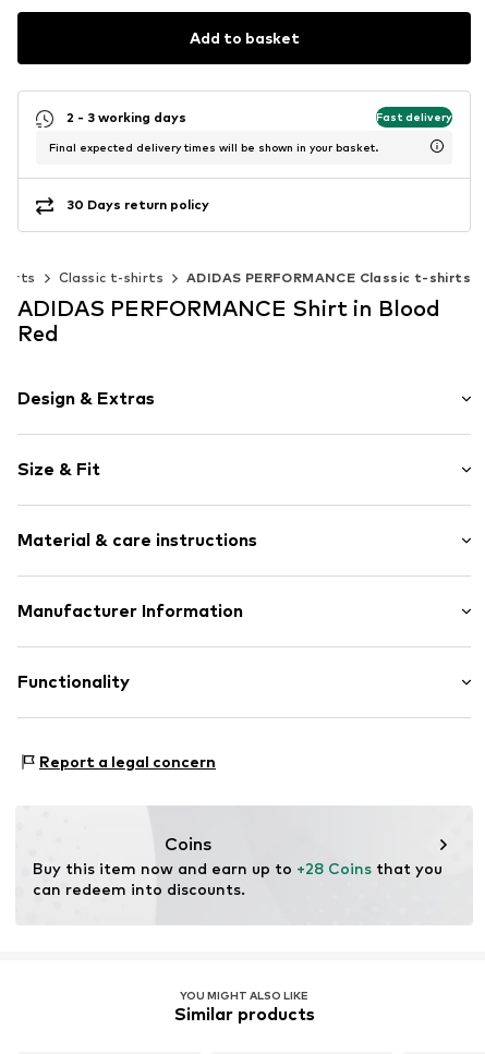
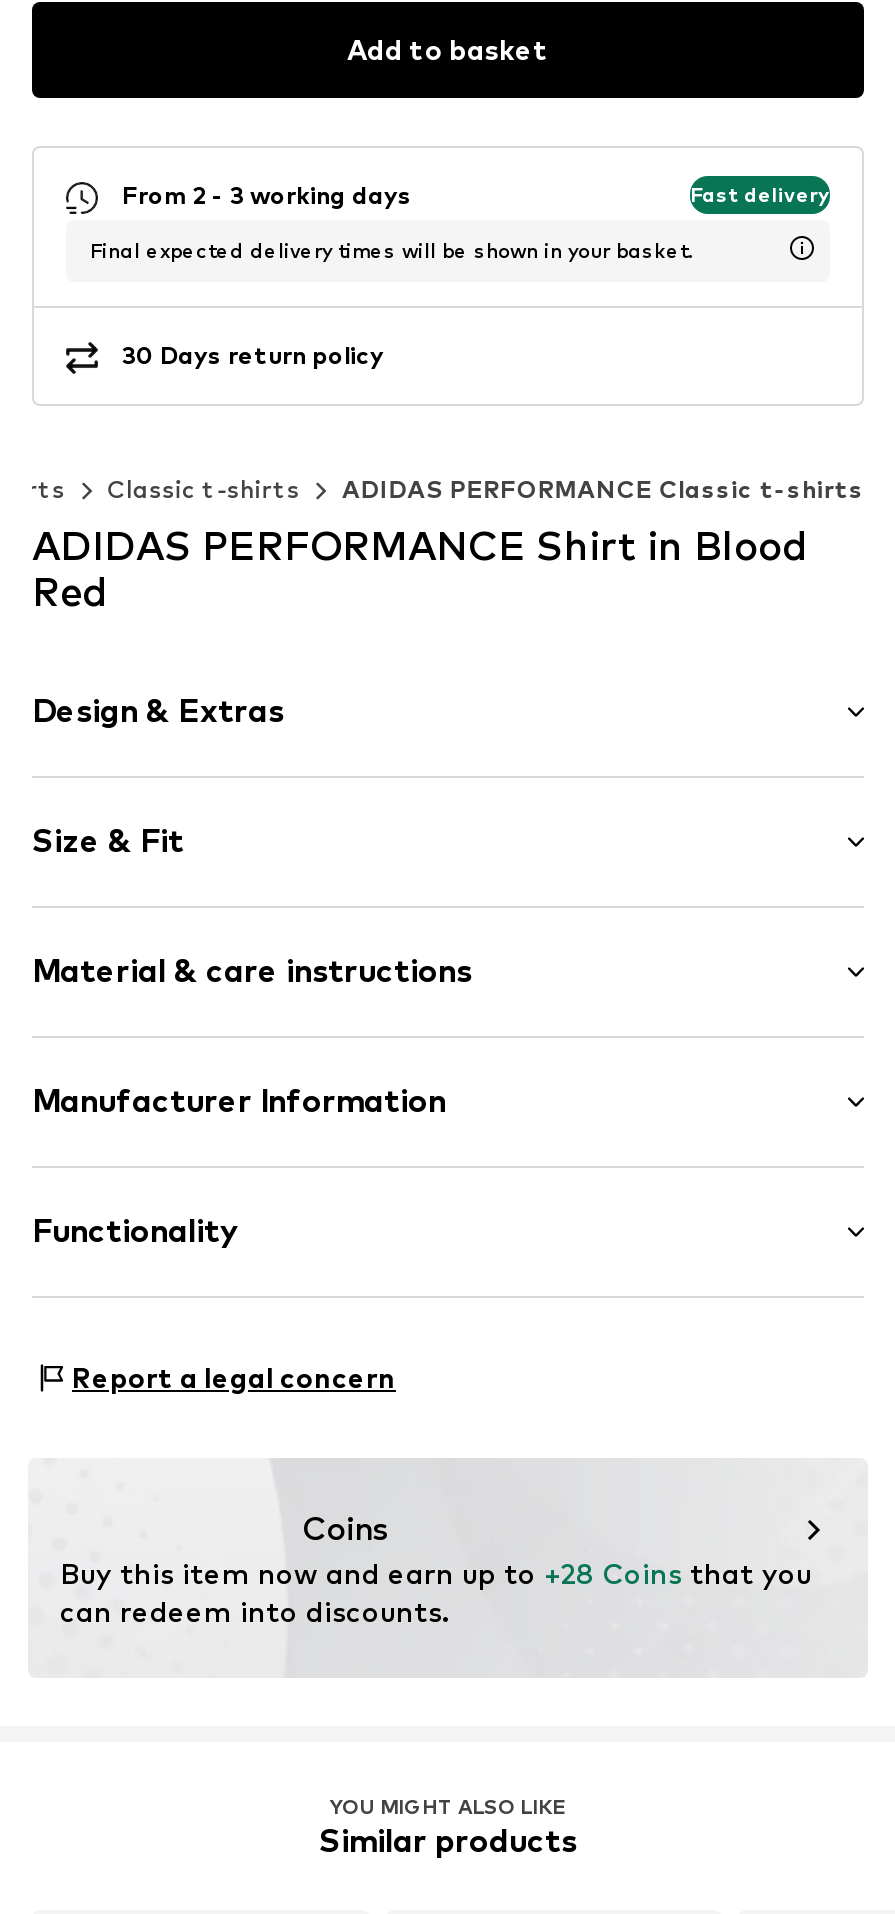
[66,110,186,126] 2 - 3 working days -> [122,181,412,211] From 2 - 3 working days

